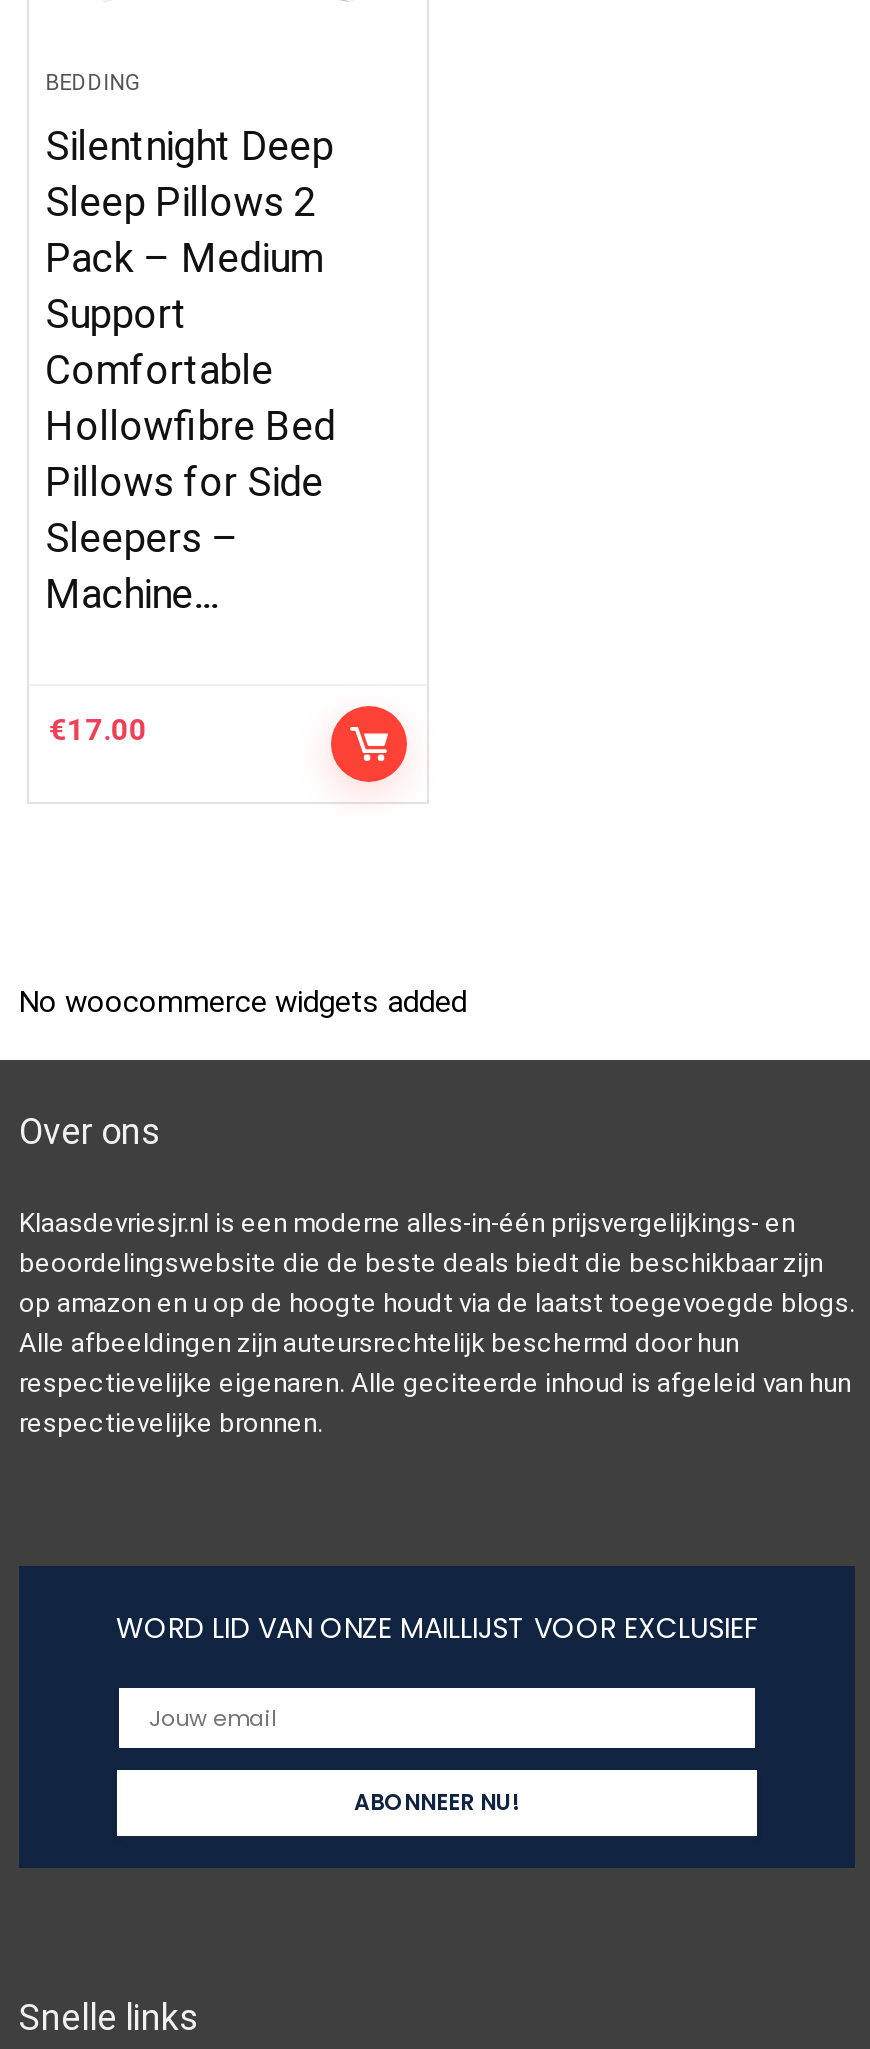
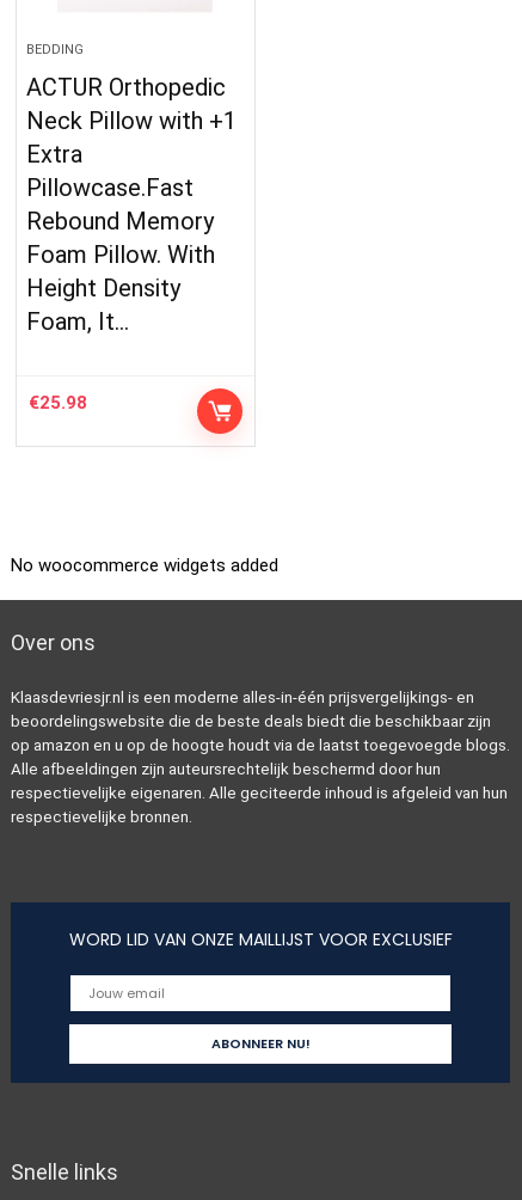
[45,123,335,619] Silentnight Deep | Sleep Pillows 2 | Pack – Medium | Support | Comfortable | Hollowfibre Bed | Pillows for Side | Sleepers – | Machine… -> [27,73,237,336] ACTUR Orthopedic | Neck Pillow with +1 | Extra | Pillowcase.Fast | Rebound Memory | Foam Pillow. With | Height Density | Foam, It…
[49,713,147,749] €17.00 -> [29,393,87,414] €25.98

